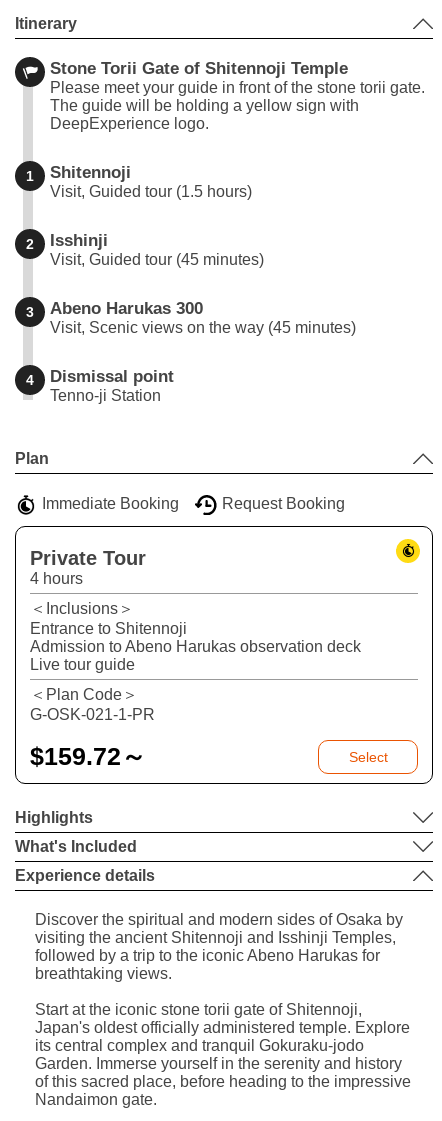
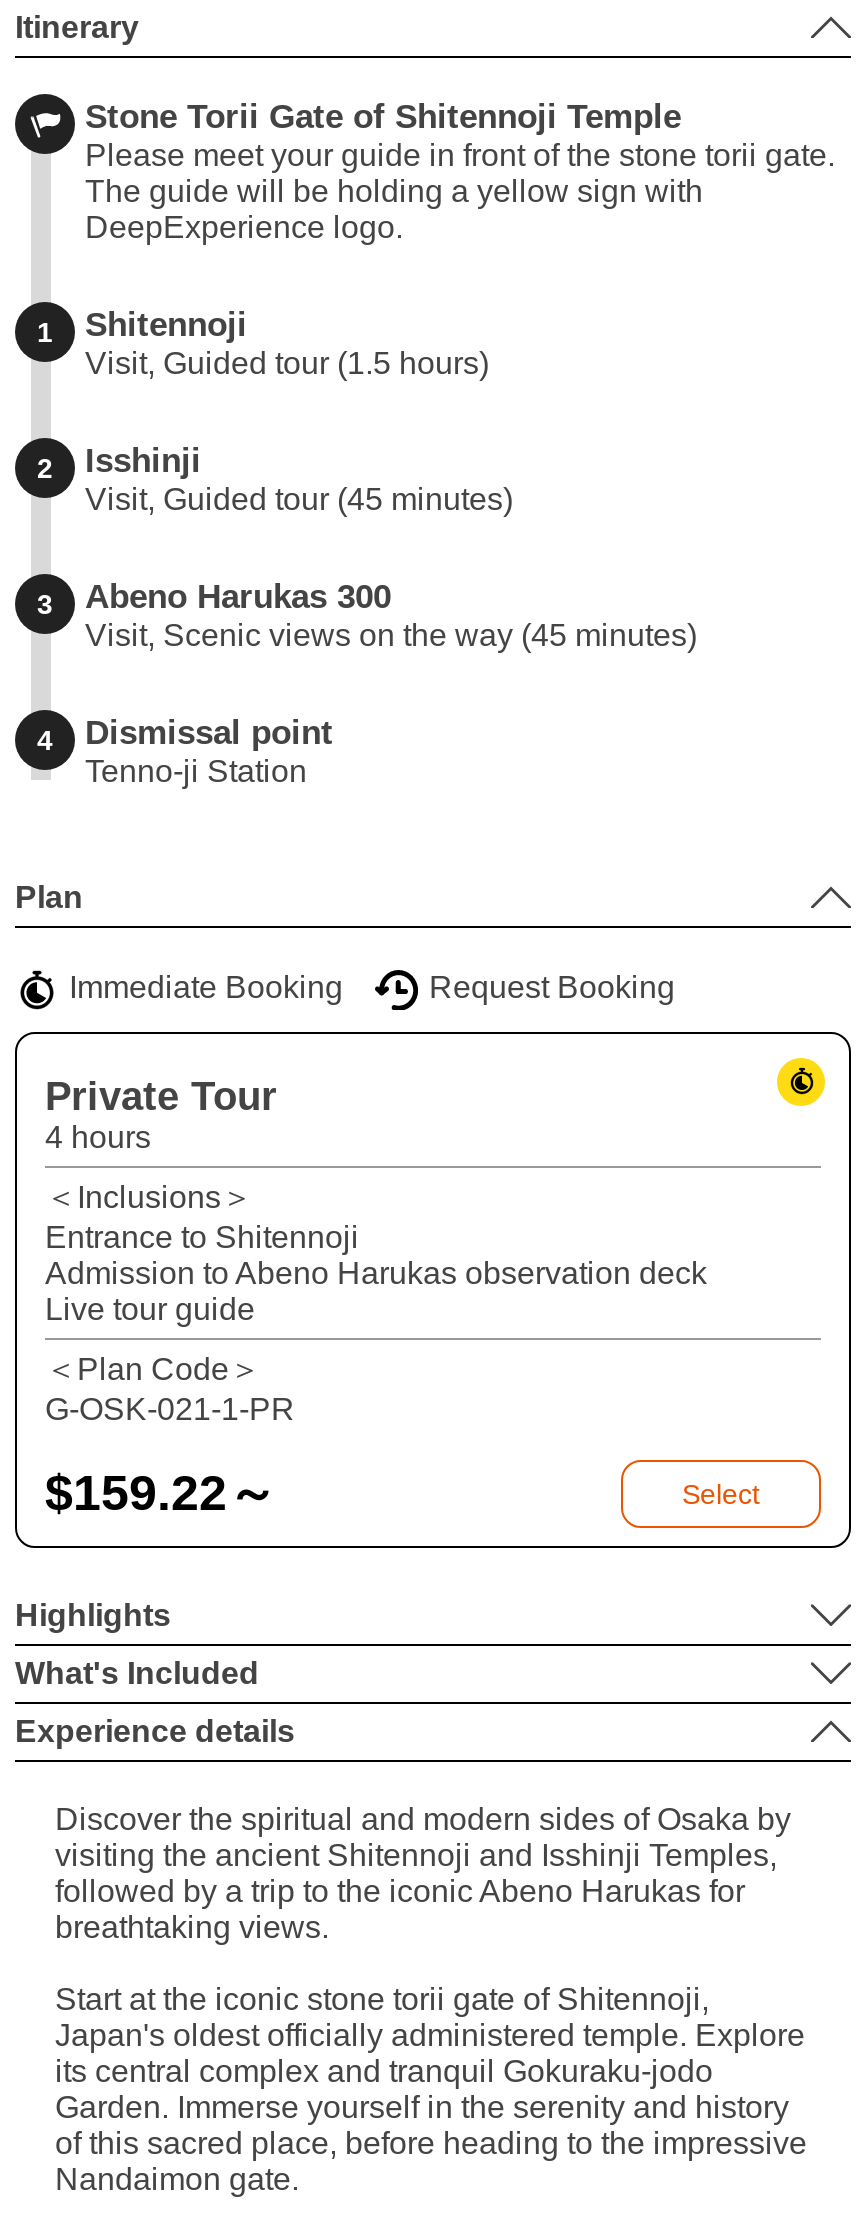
[30,742,146,770] $159.72～ -> [45,1464,277,1520] $159.22～

